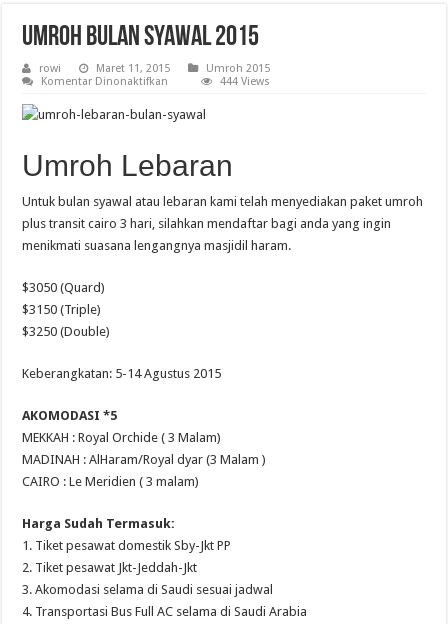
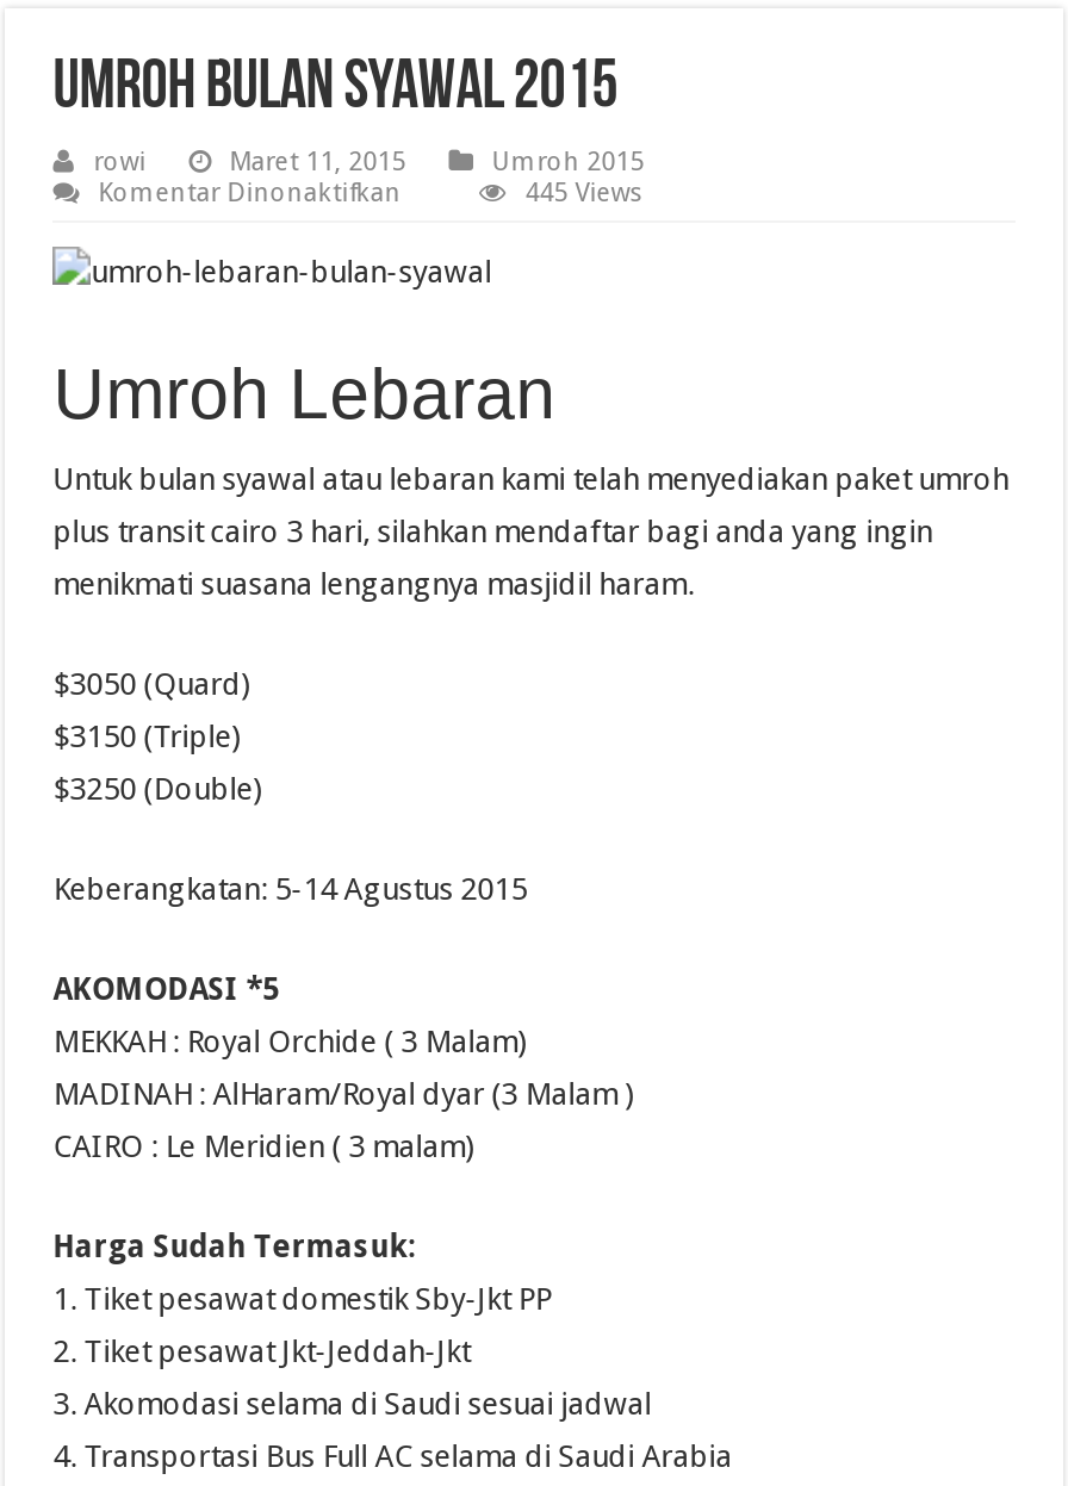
[220,75,270,88] 444 Views -> [525,177,644,208] 445 Views

